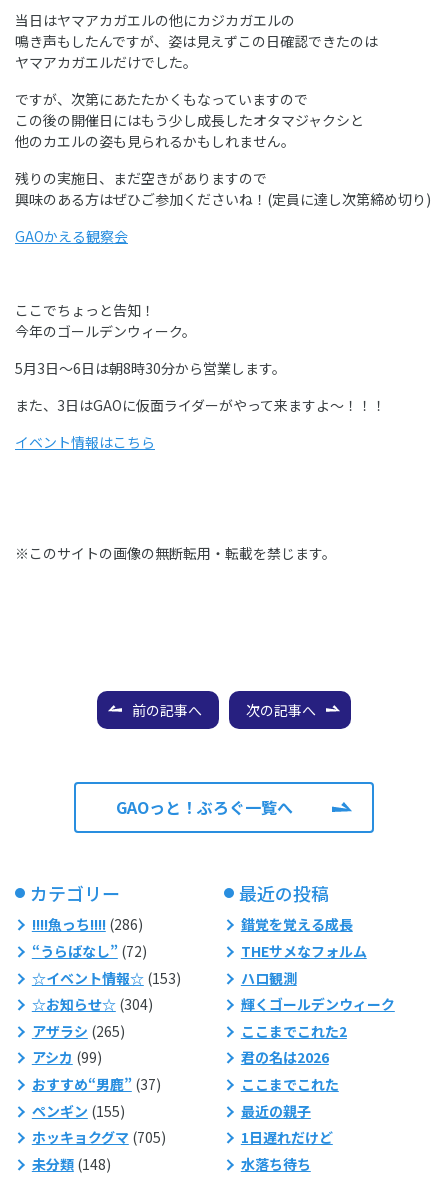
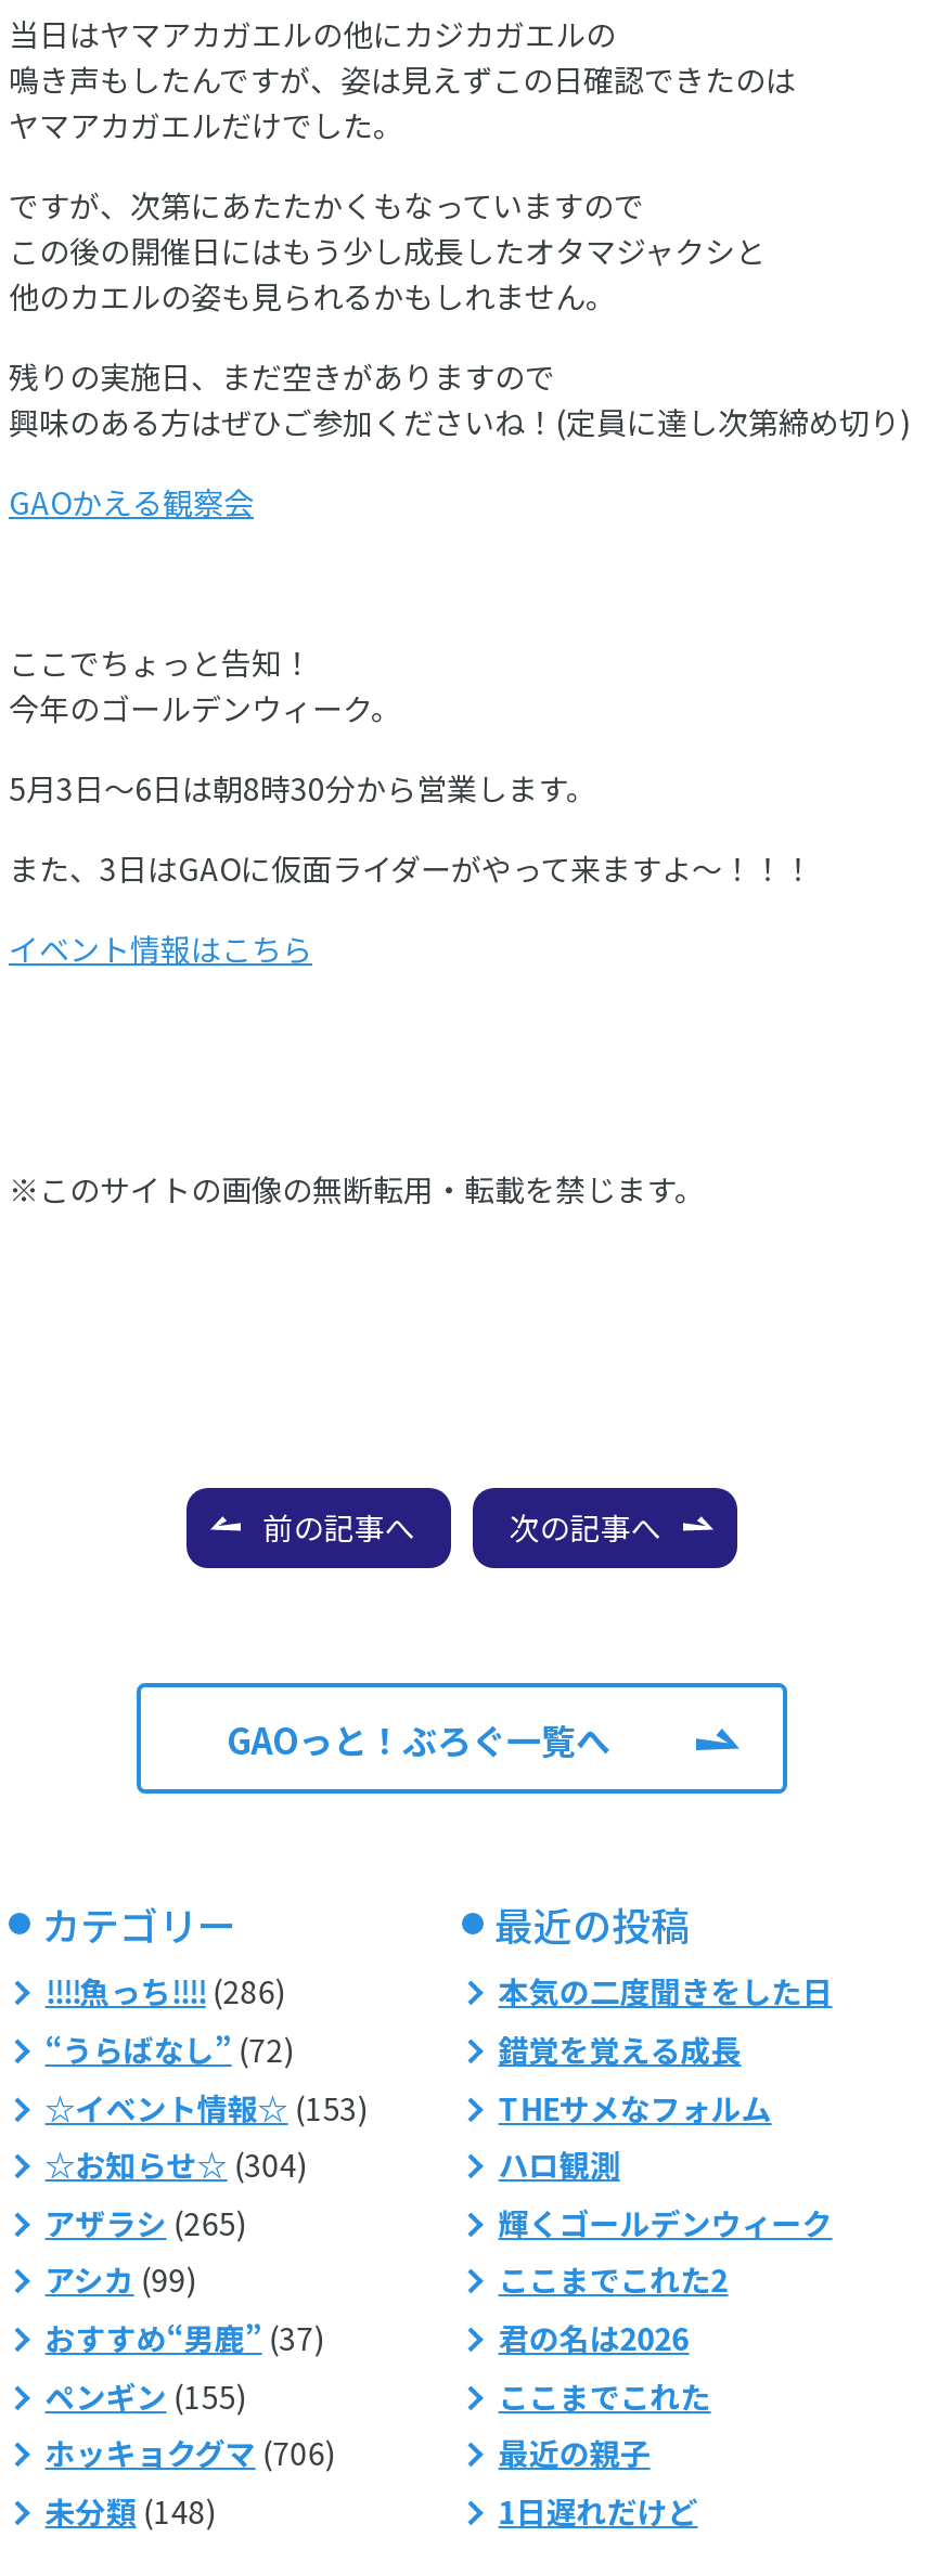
moved [241,914,395,1147] -> [498,2028,832,2532]: 錯覚を覚える成長 | THEサメなフォルム | ハロ観測 | ... | 最近の親子 | 1日遅れだけど
none -> [498,1970,832,2013] 本気の二度聞きをした日
[32,1127,166,1147] ホッキョクグマ(705) -> [45,2431,336,2475] ホッキョクグマ(706)
[241,1154,311,1174] 水落ち待ち -> none

